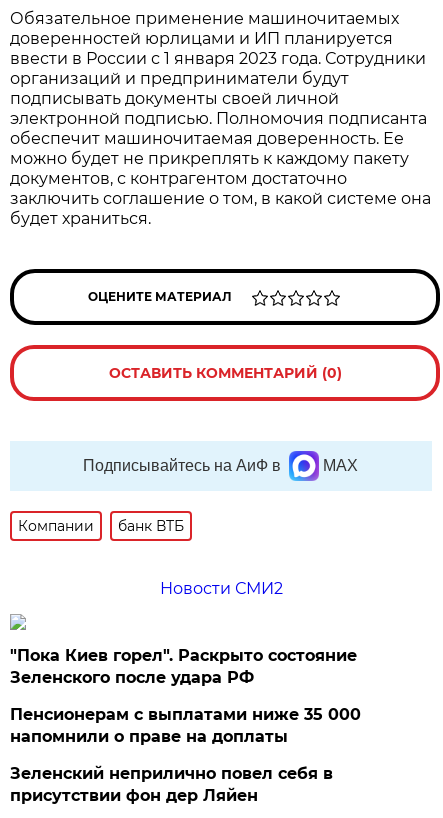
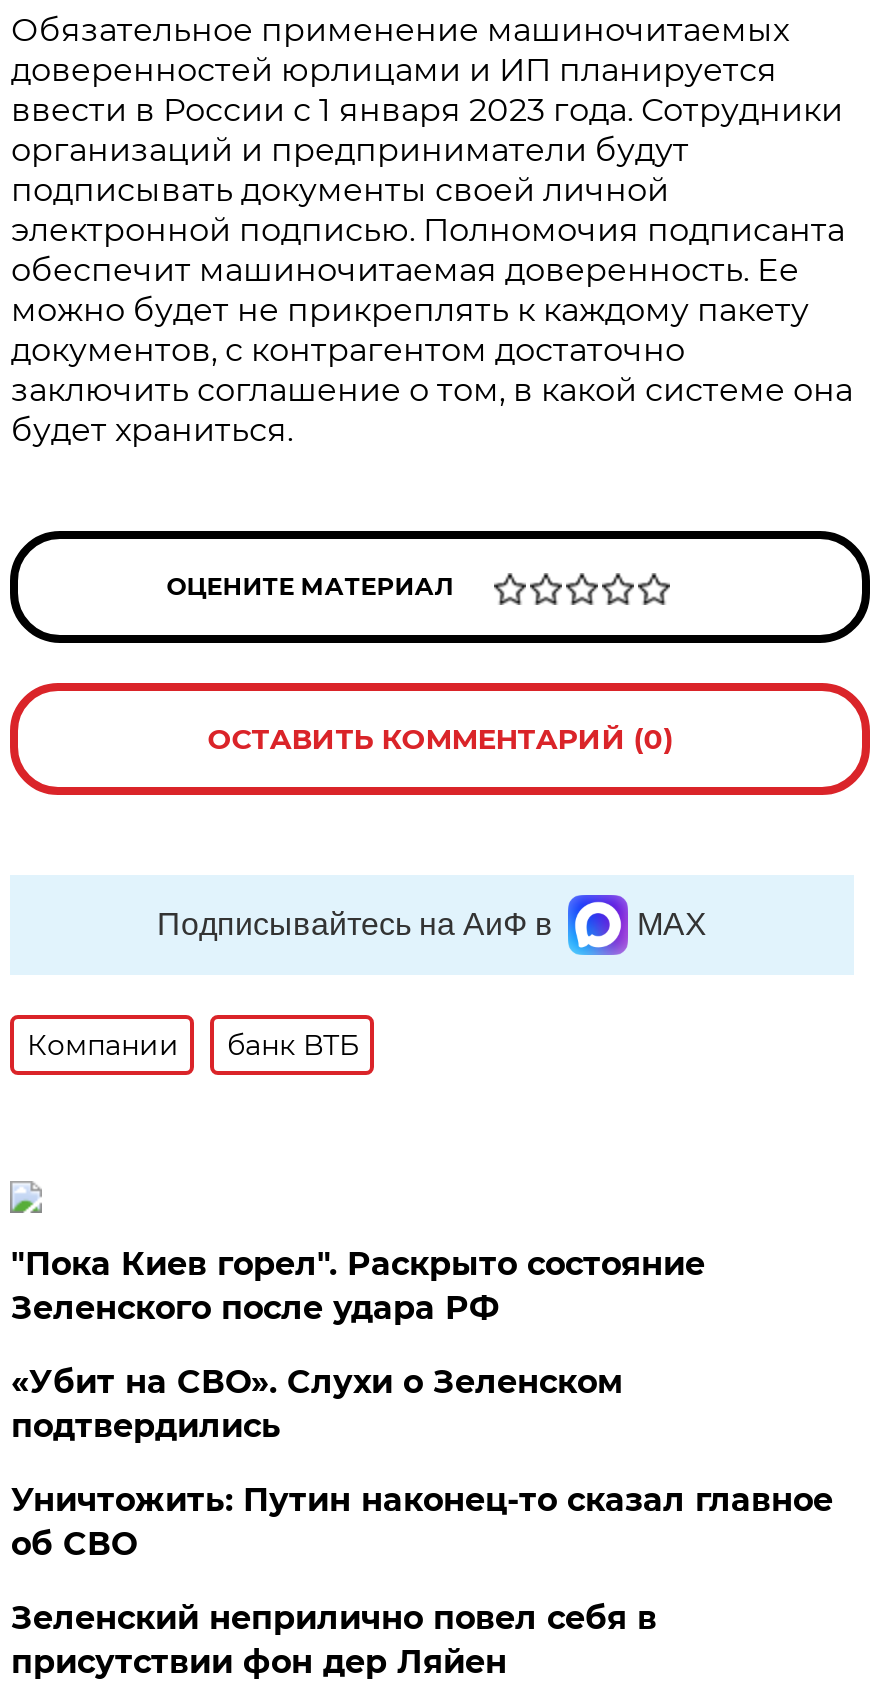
[160,579,283,598] Новости СМИ2 -> none
moved [10,646,357,687] -> [11,1245,705,1327]: "Пока Киев горел". Раскрыто состояние | Зеленского после удара РФ
[10,705,361,746] Пенсионерам с выплатами ниже 35 000 | напомнили о праве на доплаты -> [11,1363,833,1563] «Убит на СВО». Слухи о Зеленском | подтвердились | Уничтожить: Путин наконец-то сказал главное | об СВО

